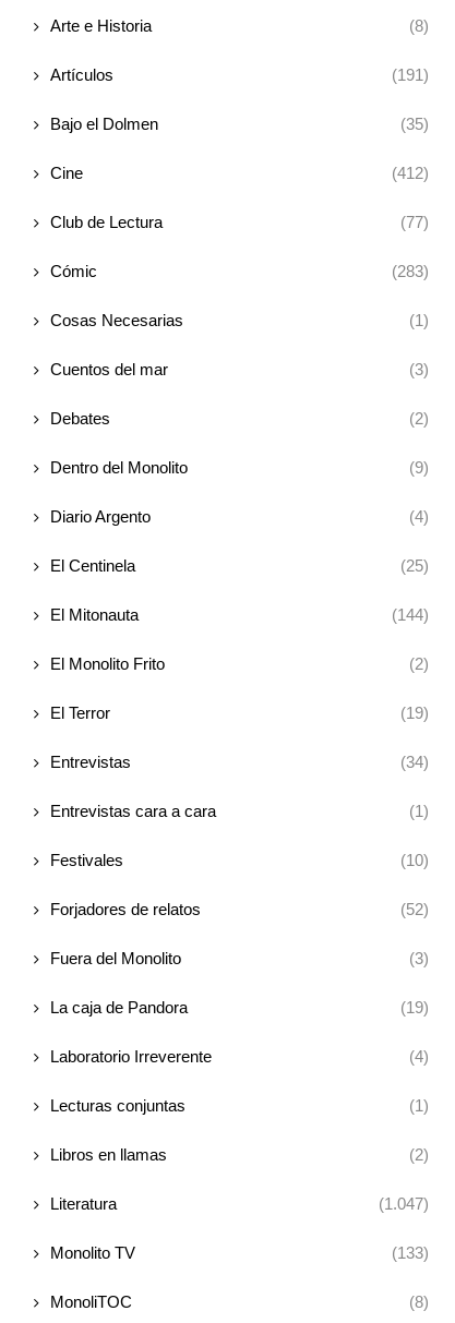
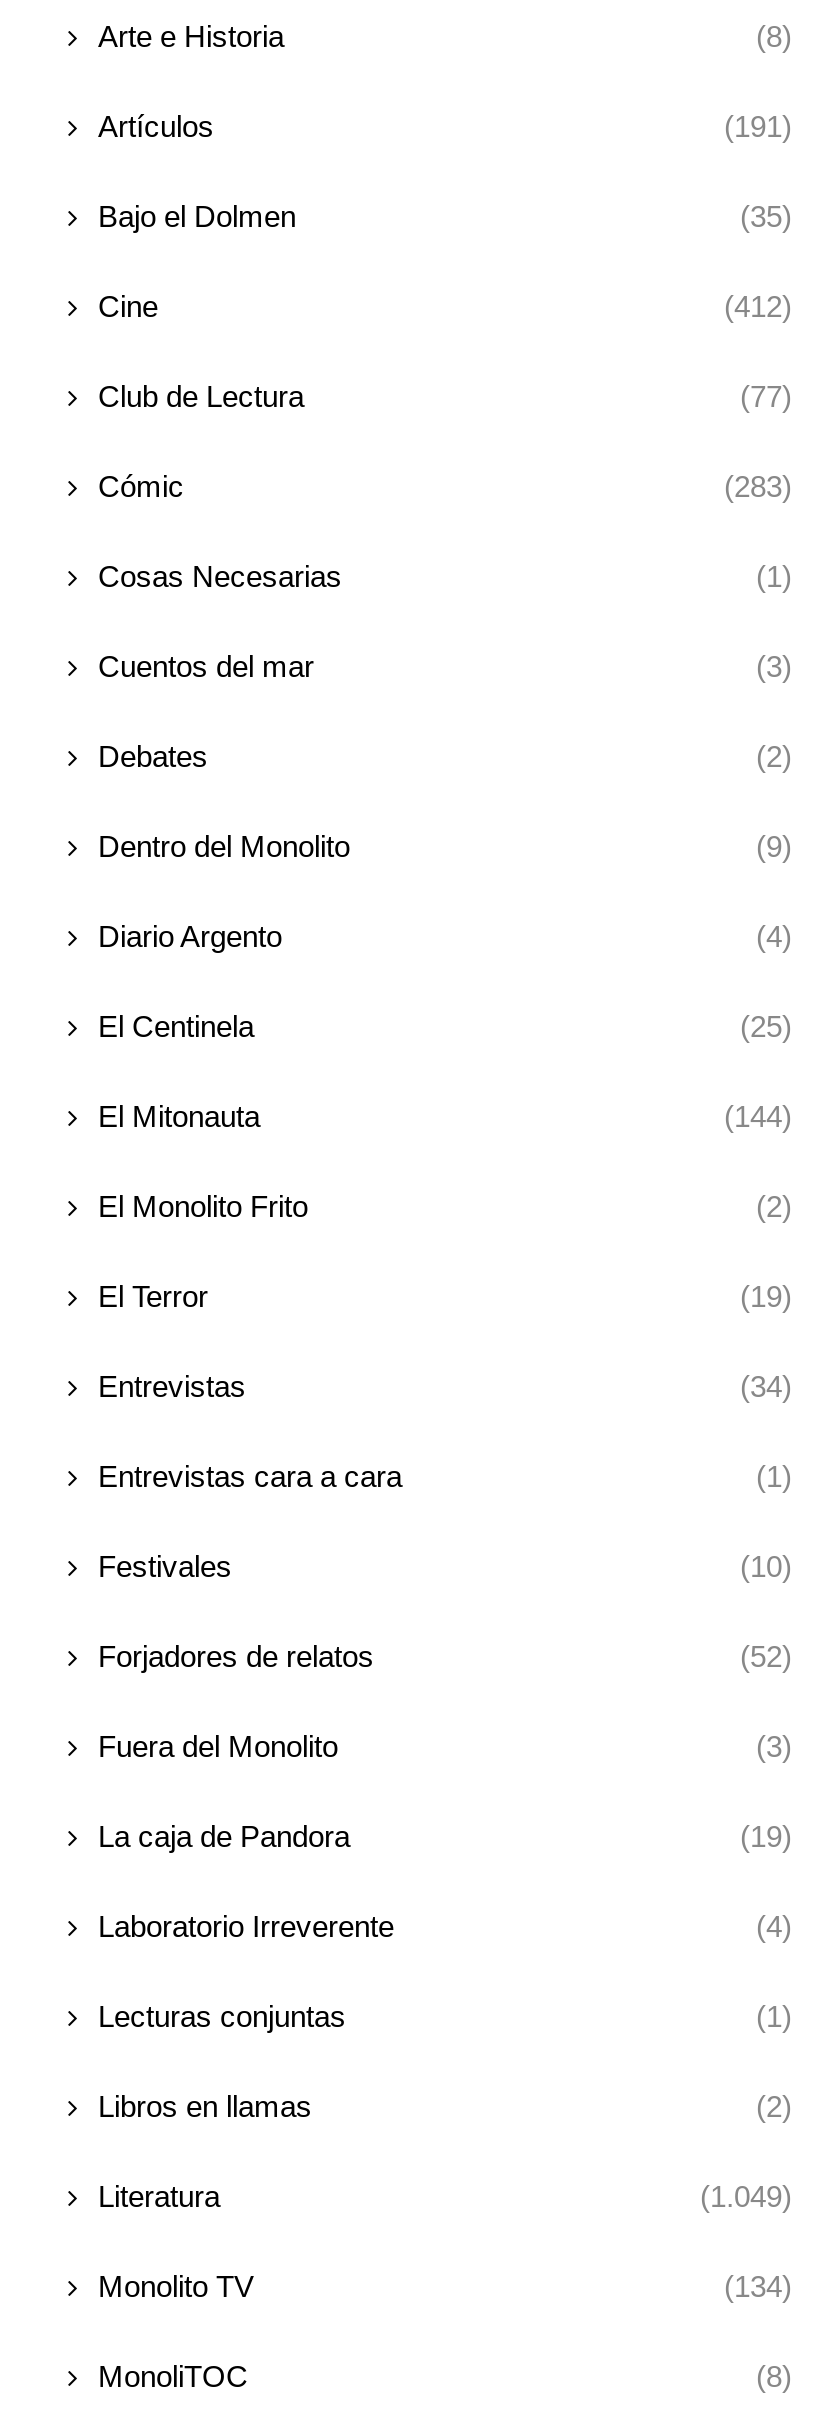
[379,1194,429,1213] (1.047) -> [700,2179,792,2213] (1.049)
[392,1243,429,1262] (133) -> [724,2269,792,2303] (134)

